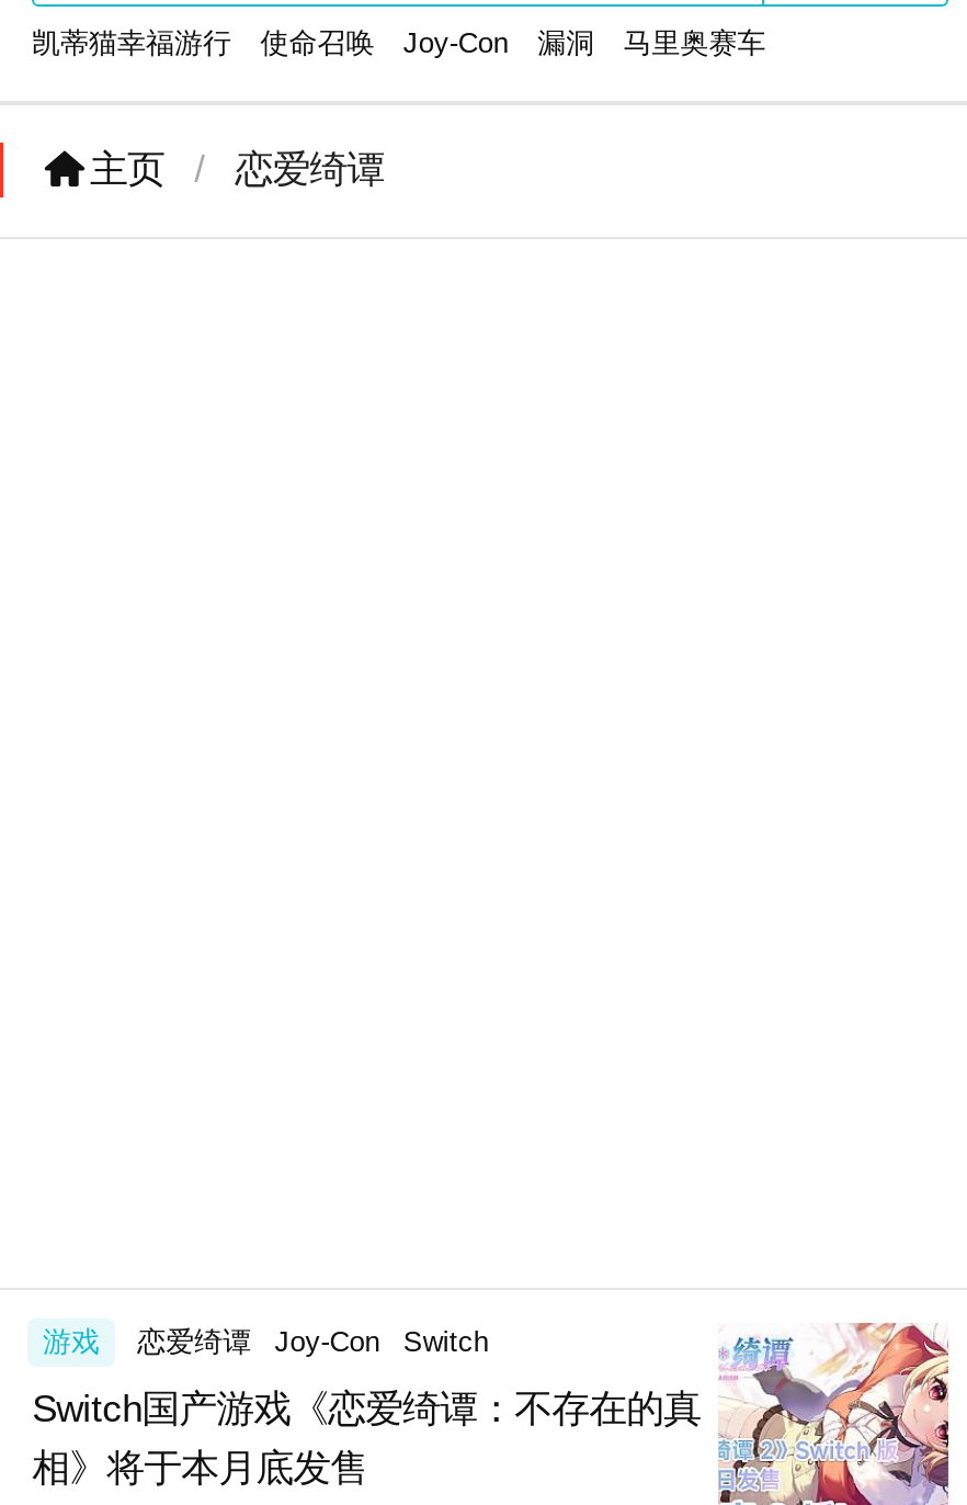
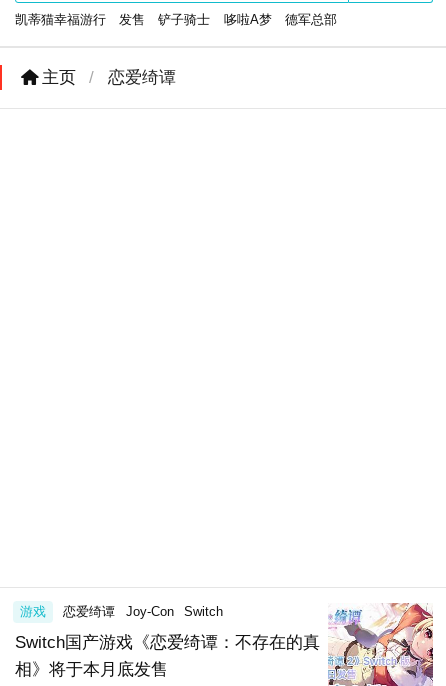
[260,27,766,60] 使命召唤 | Joy-Con | 漏洞 | 马里奥赛车 -> [119,12,337,27] 发售 | 铲子骑士 | 哆啦A梦 | 德军总部

